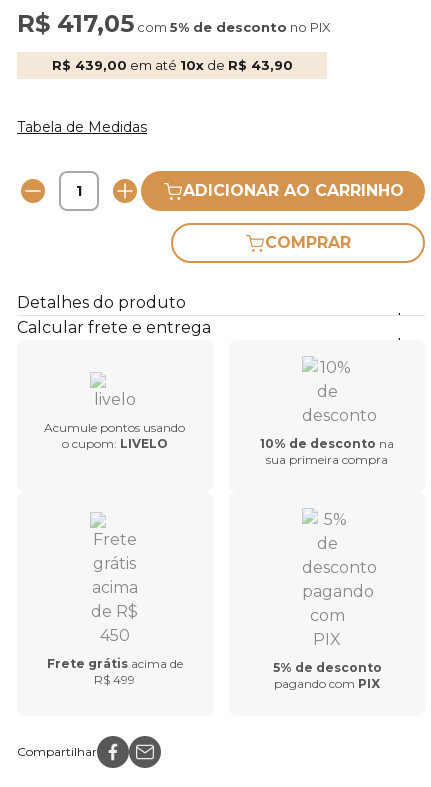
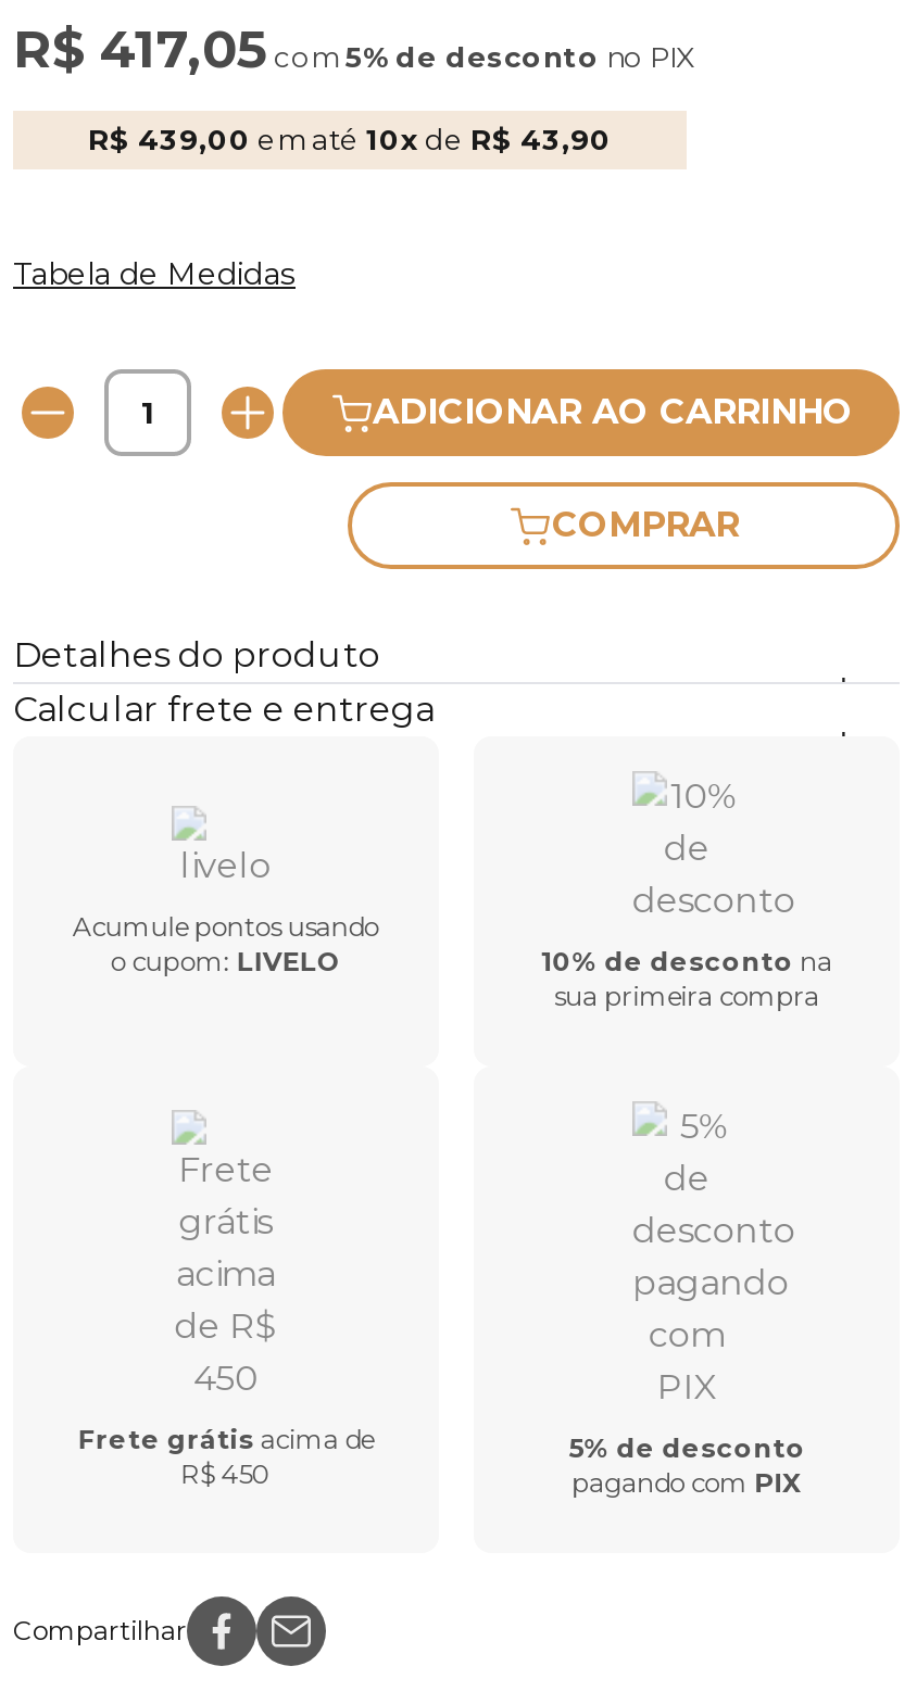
[94,672,135,687] R$ 499 -> [180,1457,271,1490] R$ 450

